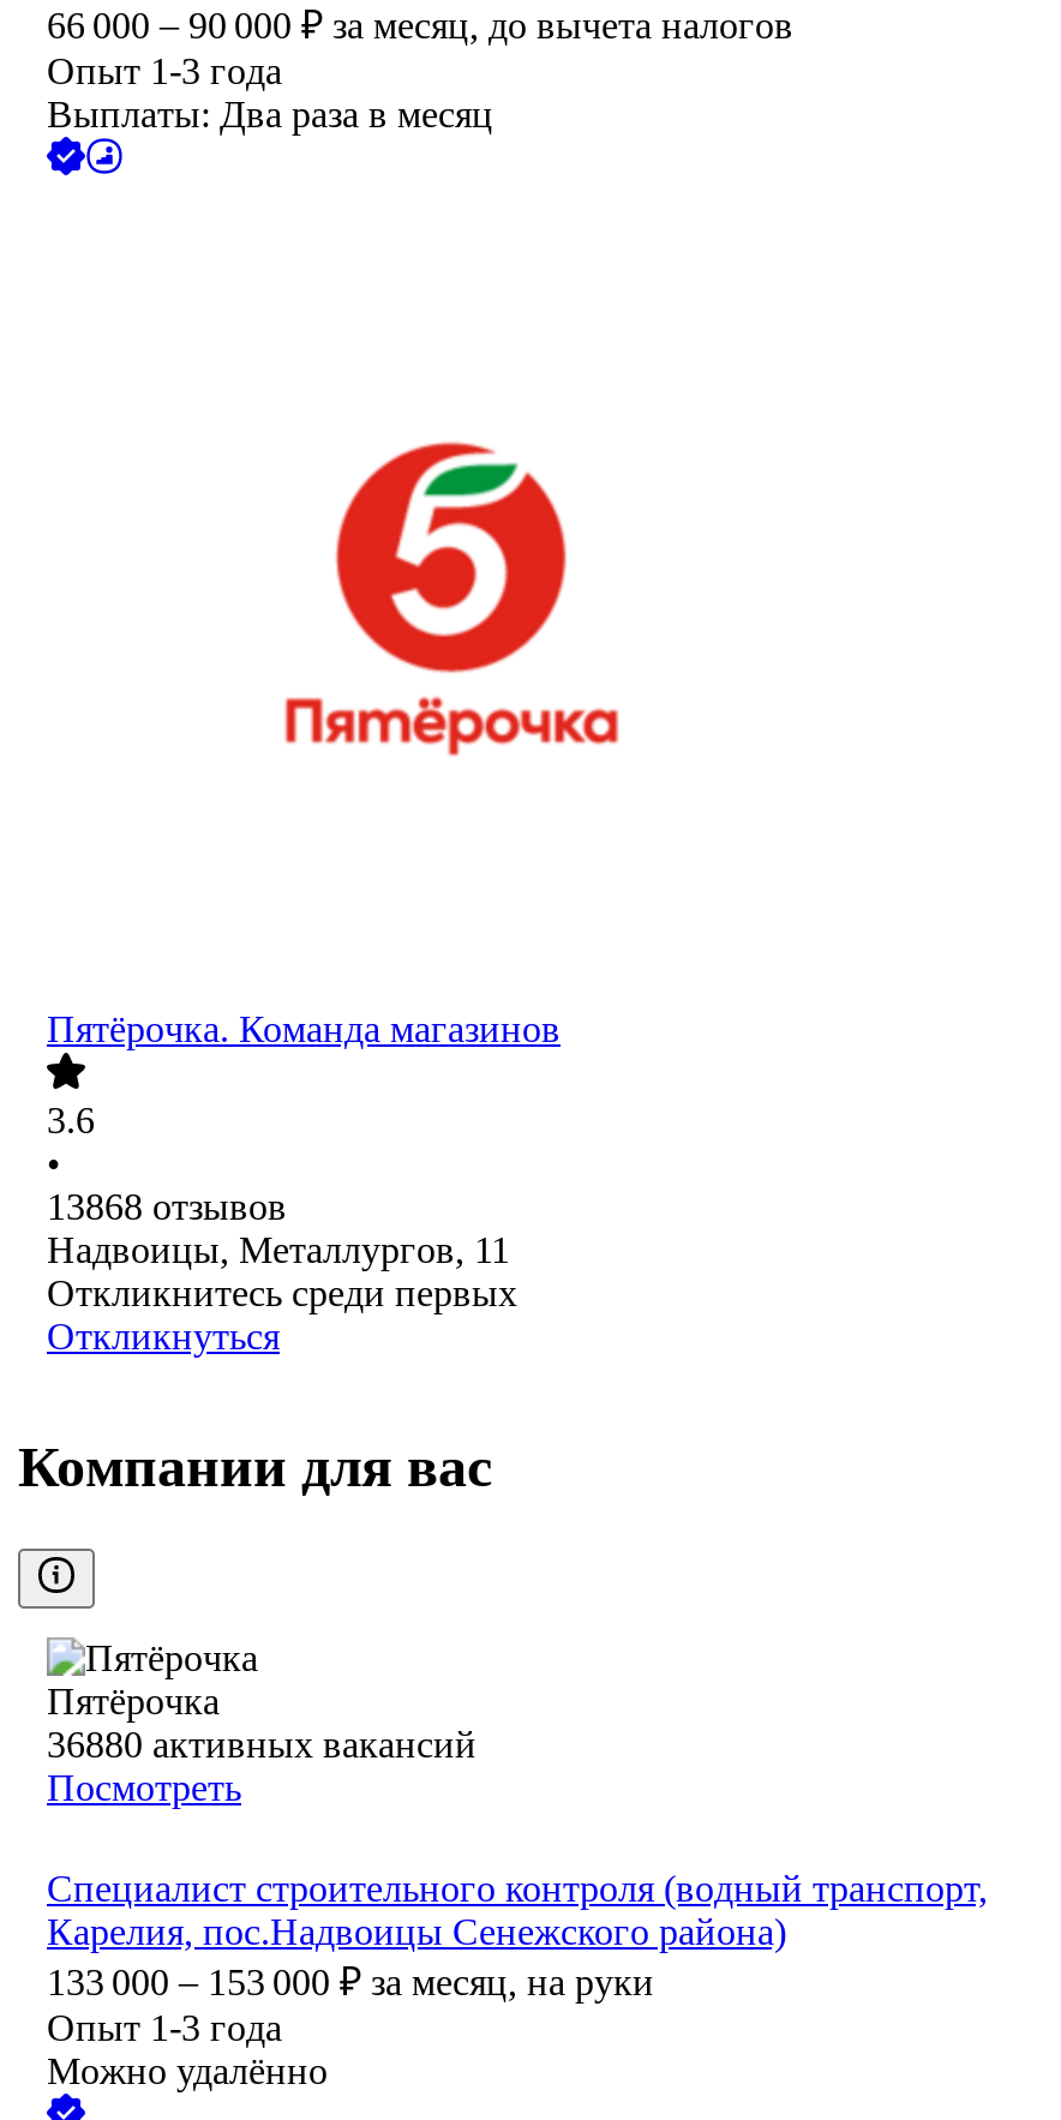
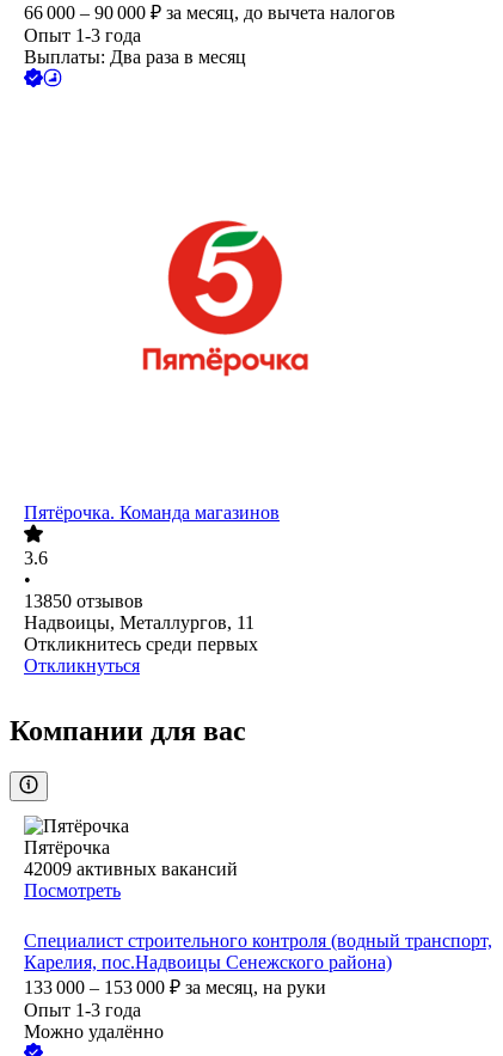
[47,1187,287,1228] 13868 отзывов -> [24,591,143,612] 13850 отзывов
[47,1725,476,1765] 36880 активных вакансий -> [24,859,238,879] 42009 активных вакансий

